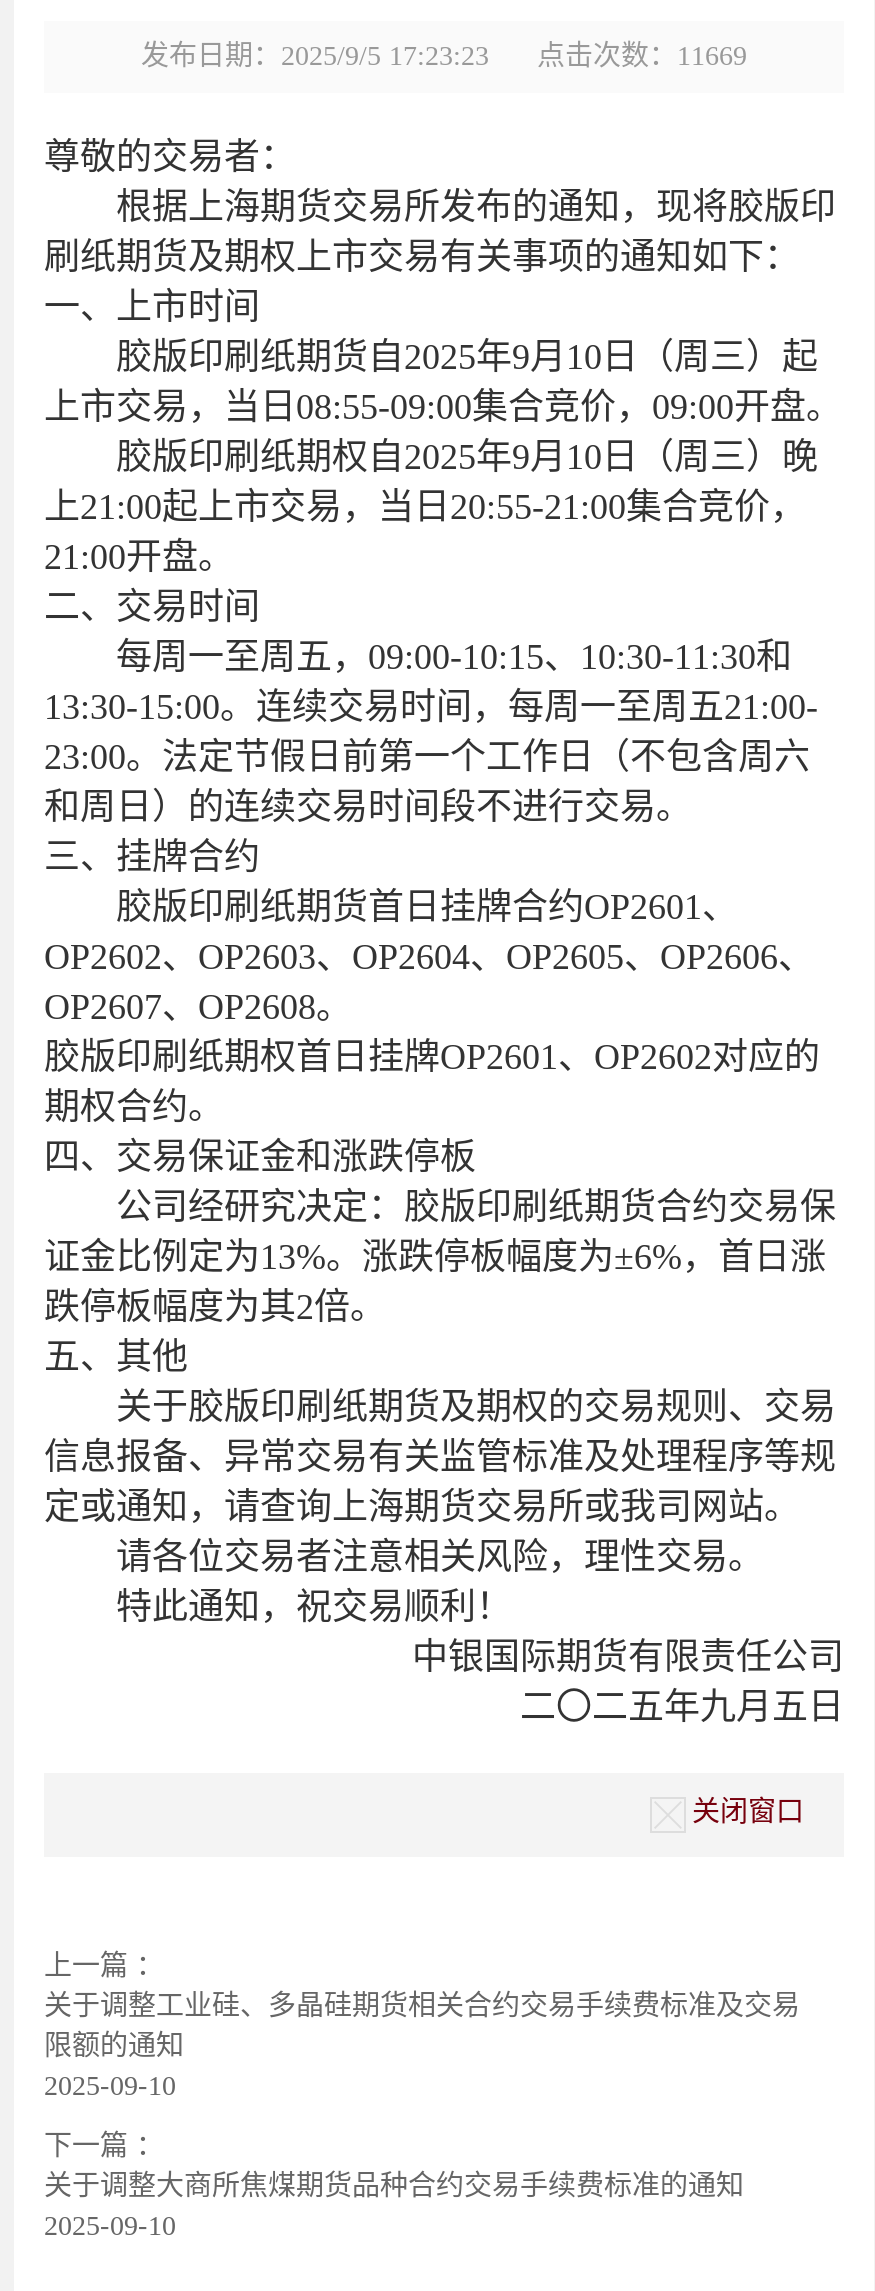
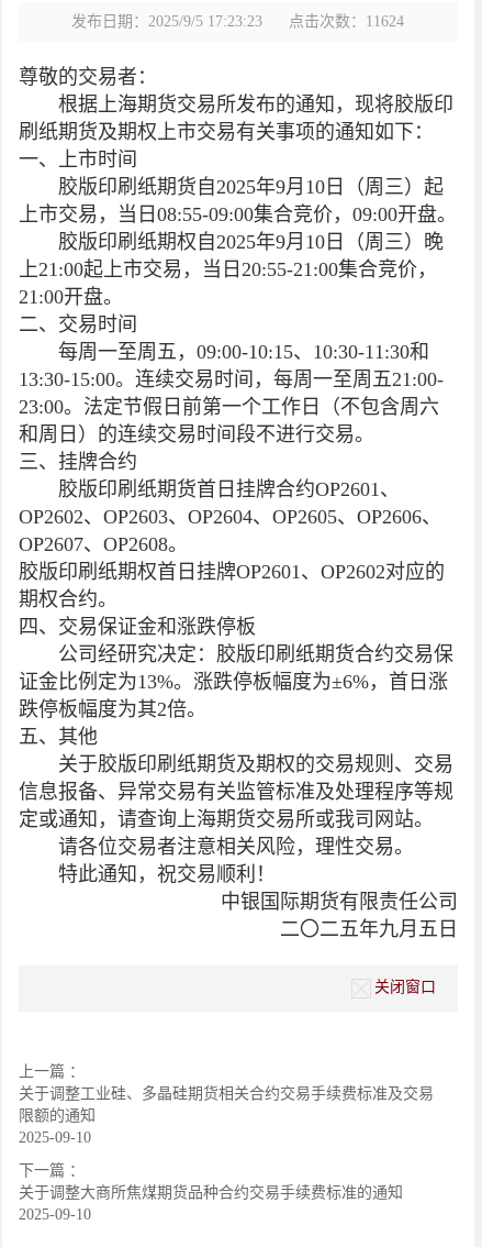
[141,41,747,71] 发布日期：2025/9/5 17:23:23 点击次数：11669 -> [72,13,405,30] 发布日期：2025/9/5 17:23:23 点击次数：11624

